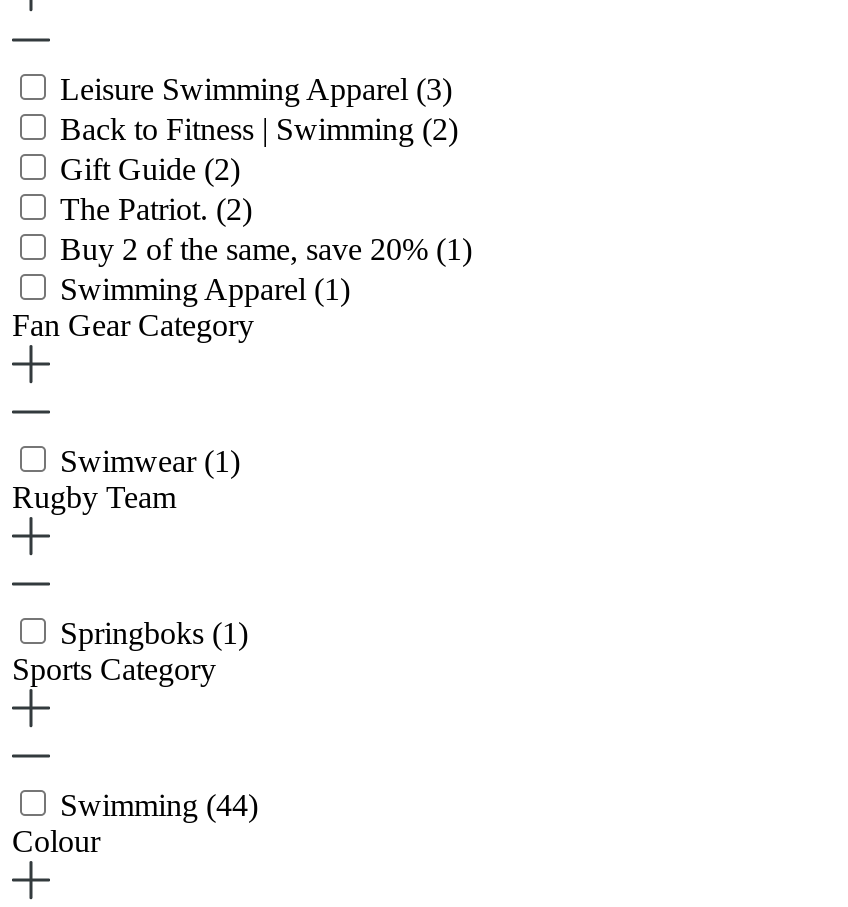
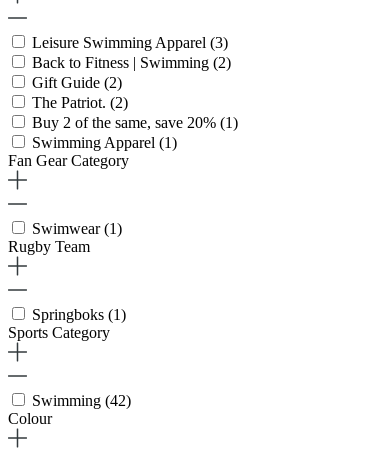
[52,787,258,821] Swimming (44) -> [28,391,131,408] Swimming (42)

